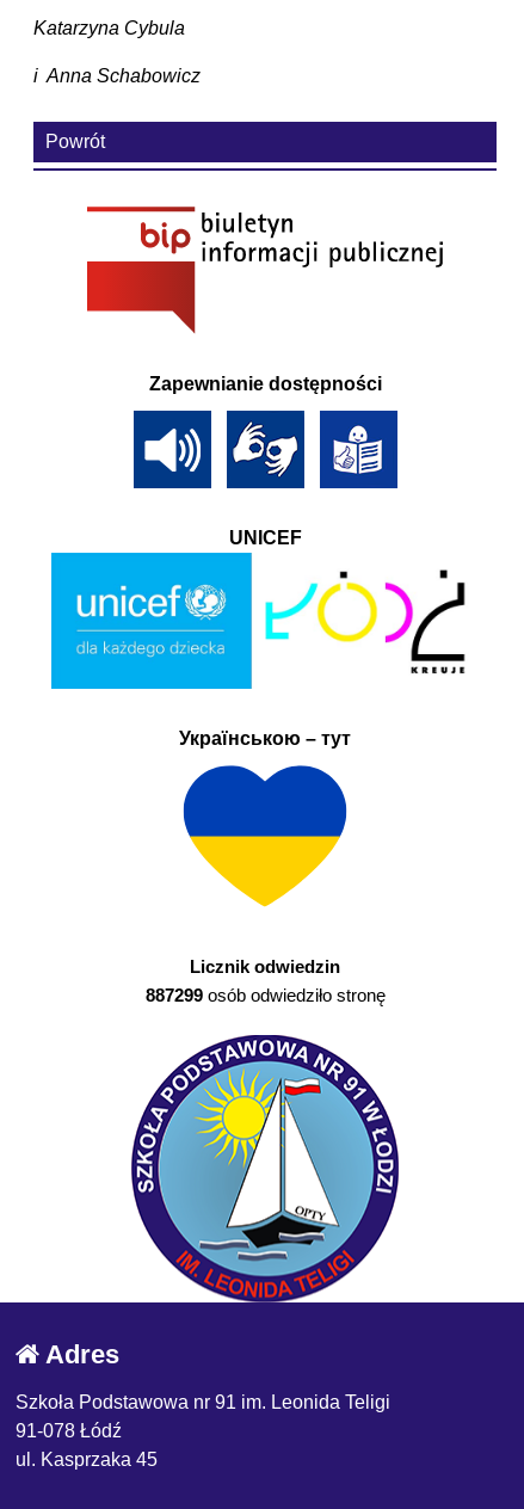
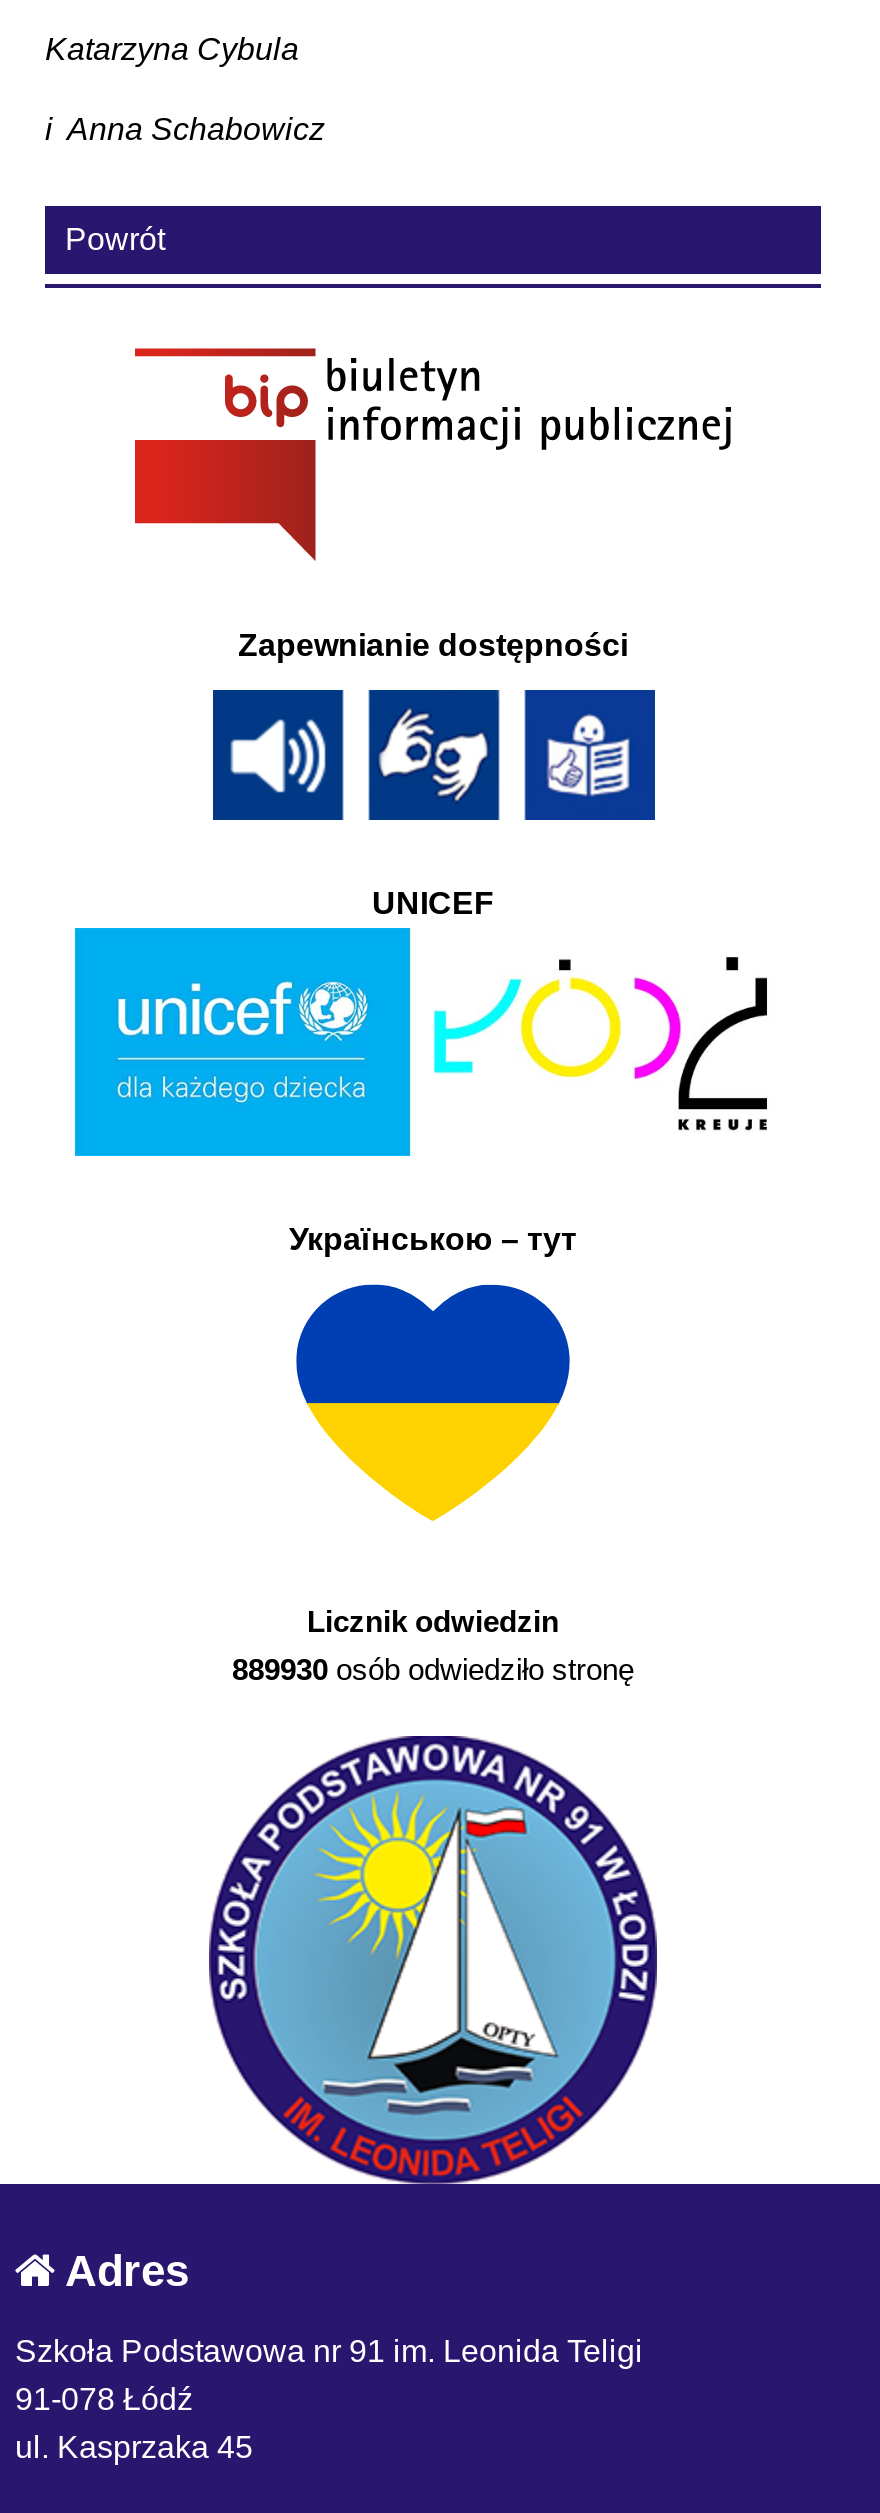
[145,985,385,1005] 887299 osób odwiedziło stronę -> [232,1652,634,1686] 889930 osób odwiedziło stronę

